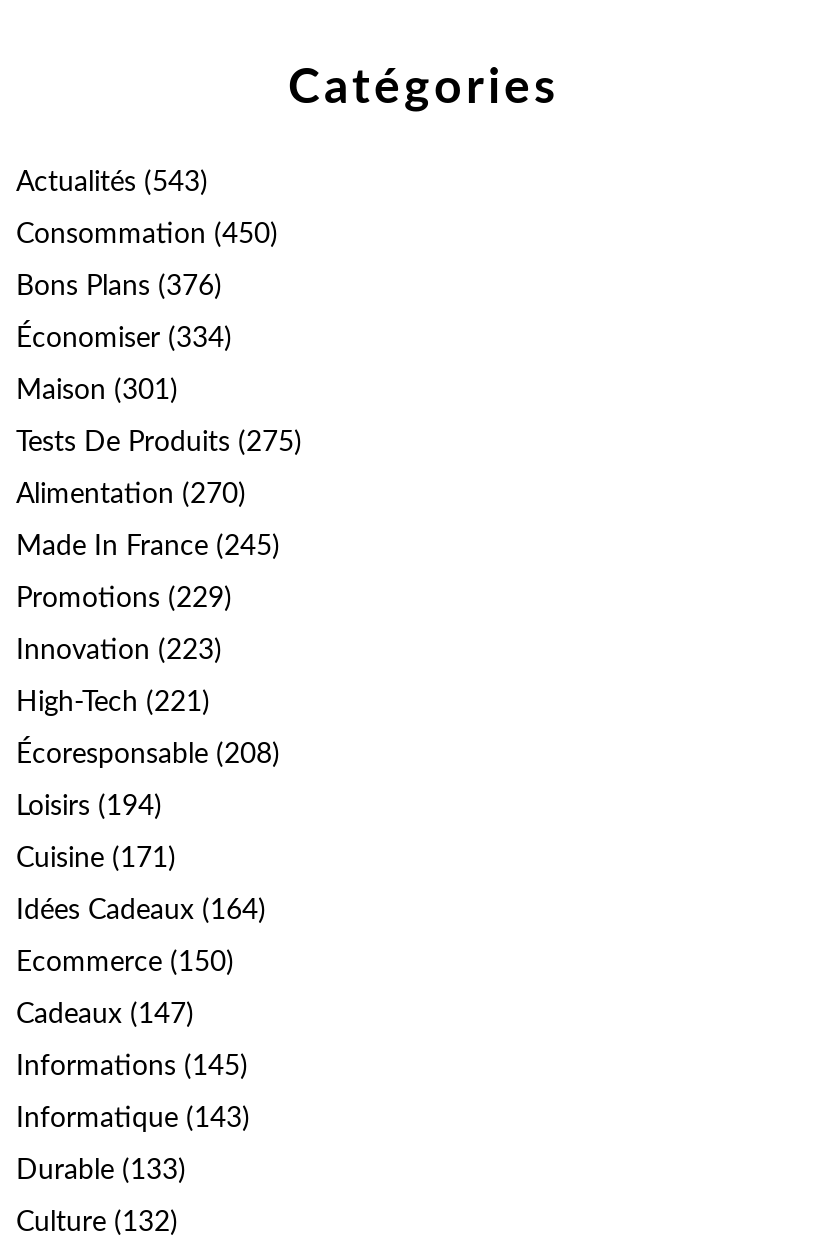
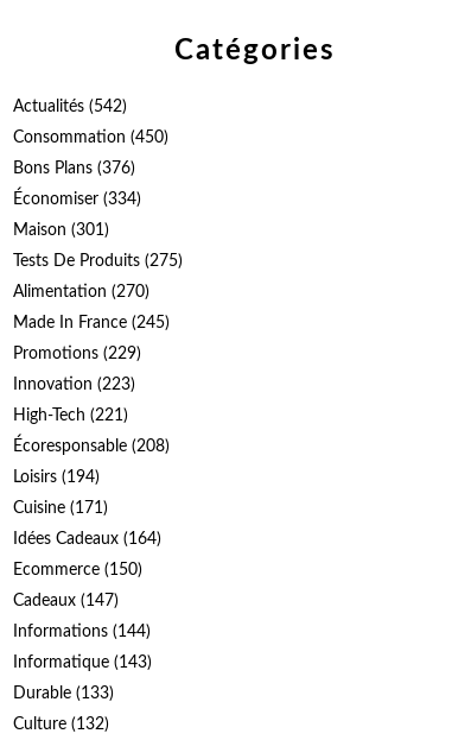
[16,169,208,197] Actualités (543) -> [13,98,127,115] Actualités (542)
[16,1053,248,1081] Informations (145) -> [13,623,151,640] Informations (144)

